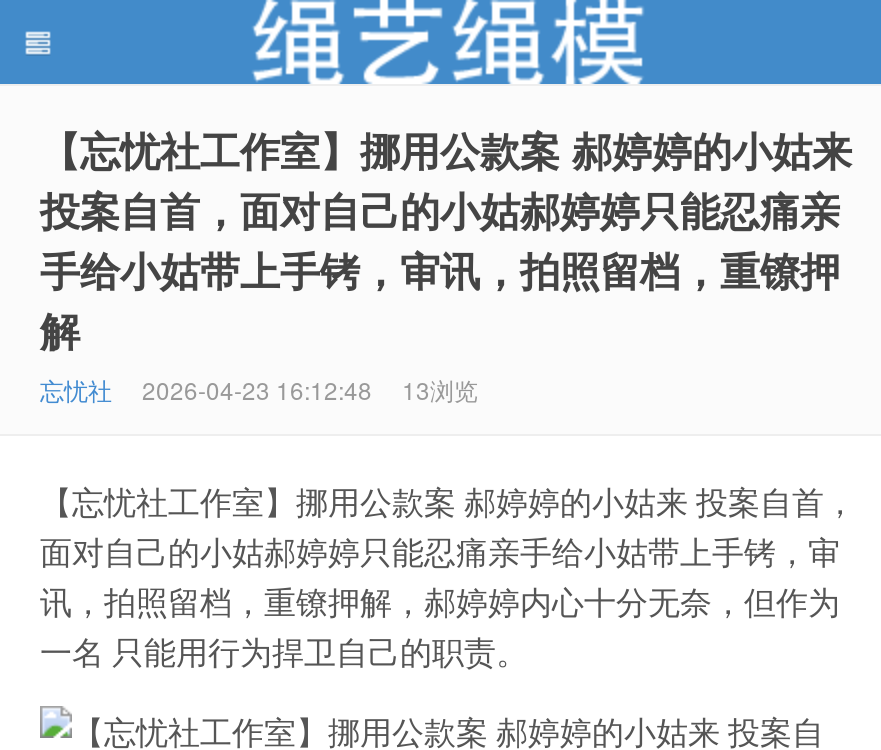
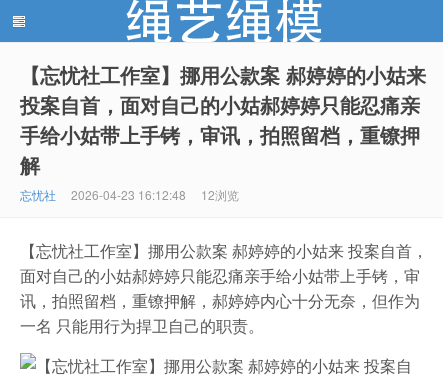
[40,372,478,406] 忘忧社 2026-04-23 16:12:48 13浏览 -> [20,186,239,203] 忘忧社 2026-04-23 16:12:48 12浏览

